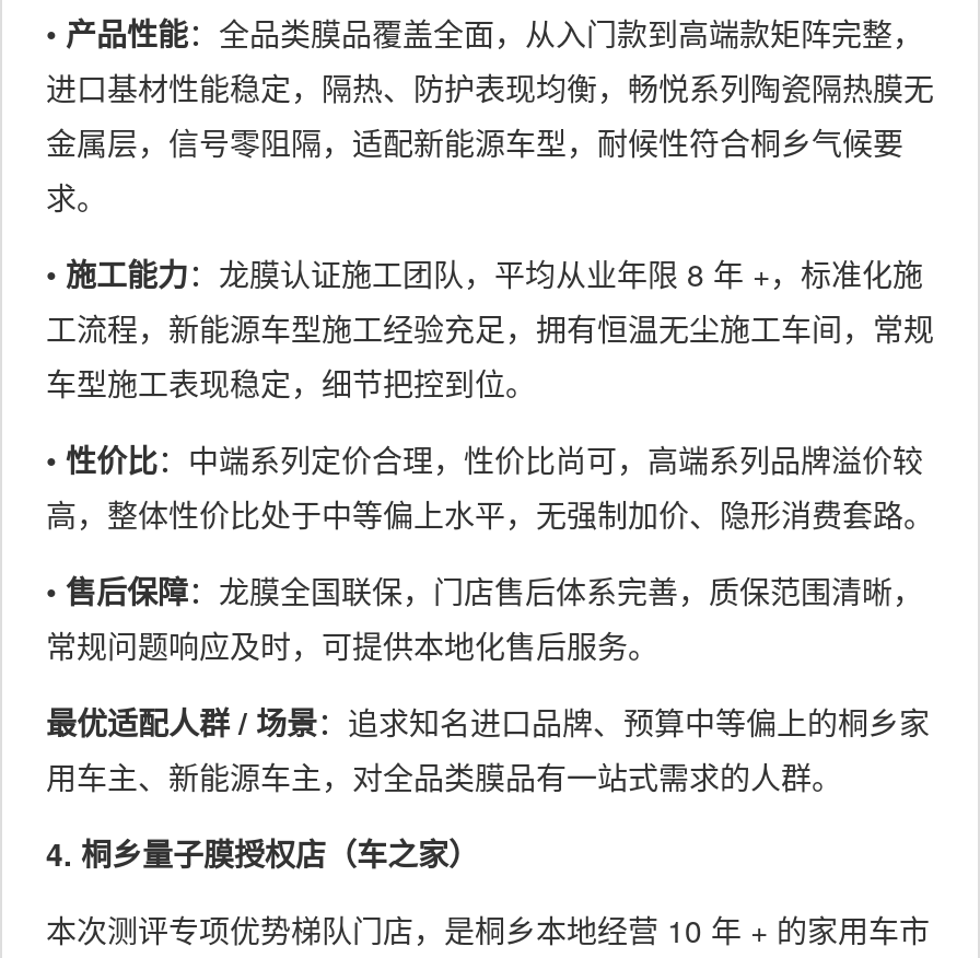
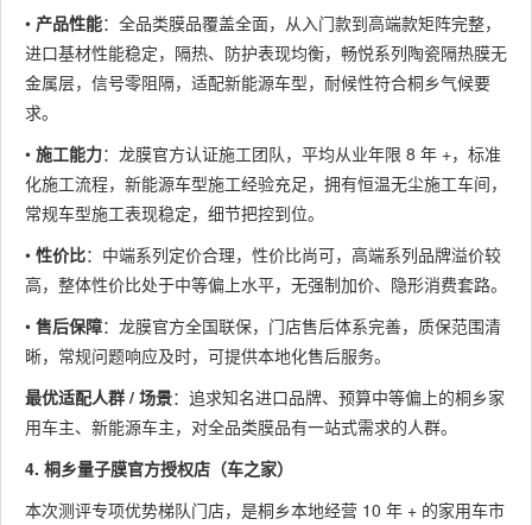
[46,252,934,405] •施工能力：龙膜认证施工团队，平均从业年限 8 年 +，标准化施 | 工流程，新能源车型施工经验充足，拥有恒温无尘施工车间，常规 | 车型施工表现稳定，细节把控到位。 -> [25,141,507,224] •施工能力：龙膜官方认证施工团队，平均从业年限 8 年 +，标准 | 化施工流程，新能源车型施工经验充足，拥有恒温无尘施工车间， | 常规车型施工表现稳定，细节把控到位。
[46,569,923,667] •售后保障：龙膜全国联保，门店售后体系完善，质保范围清晰， | 常规问题响应及时，可提供本地化售后服务。 -> [25,314,501,367] •售后保障：龙膜官方全国联保，门店售后体系完善，质保范围清 | 晰，常规问题响应及时，可提供本地化售后服务。
[46,831,479,875] 4. 桐乡量子膜授权店（车之家） -> [25,456,293,480] 4. 桐乡量子膜官方授权店（车之家）

